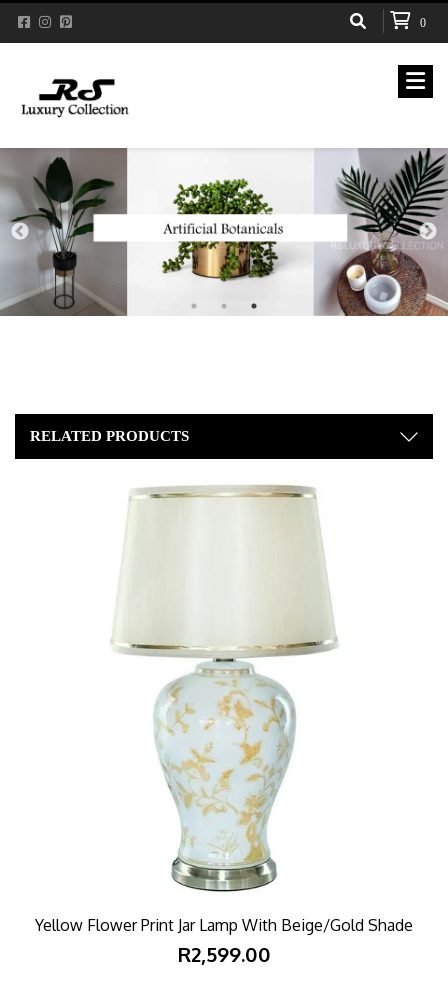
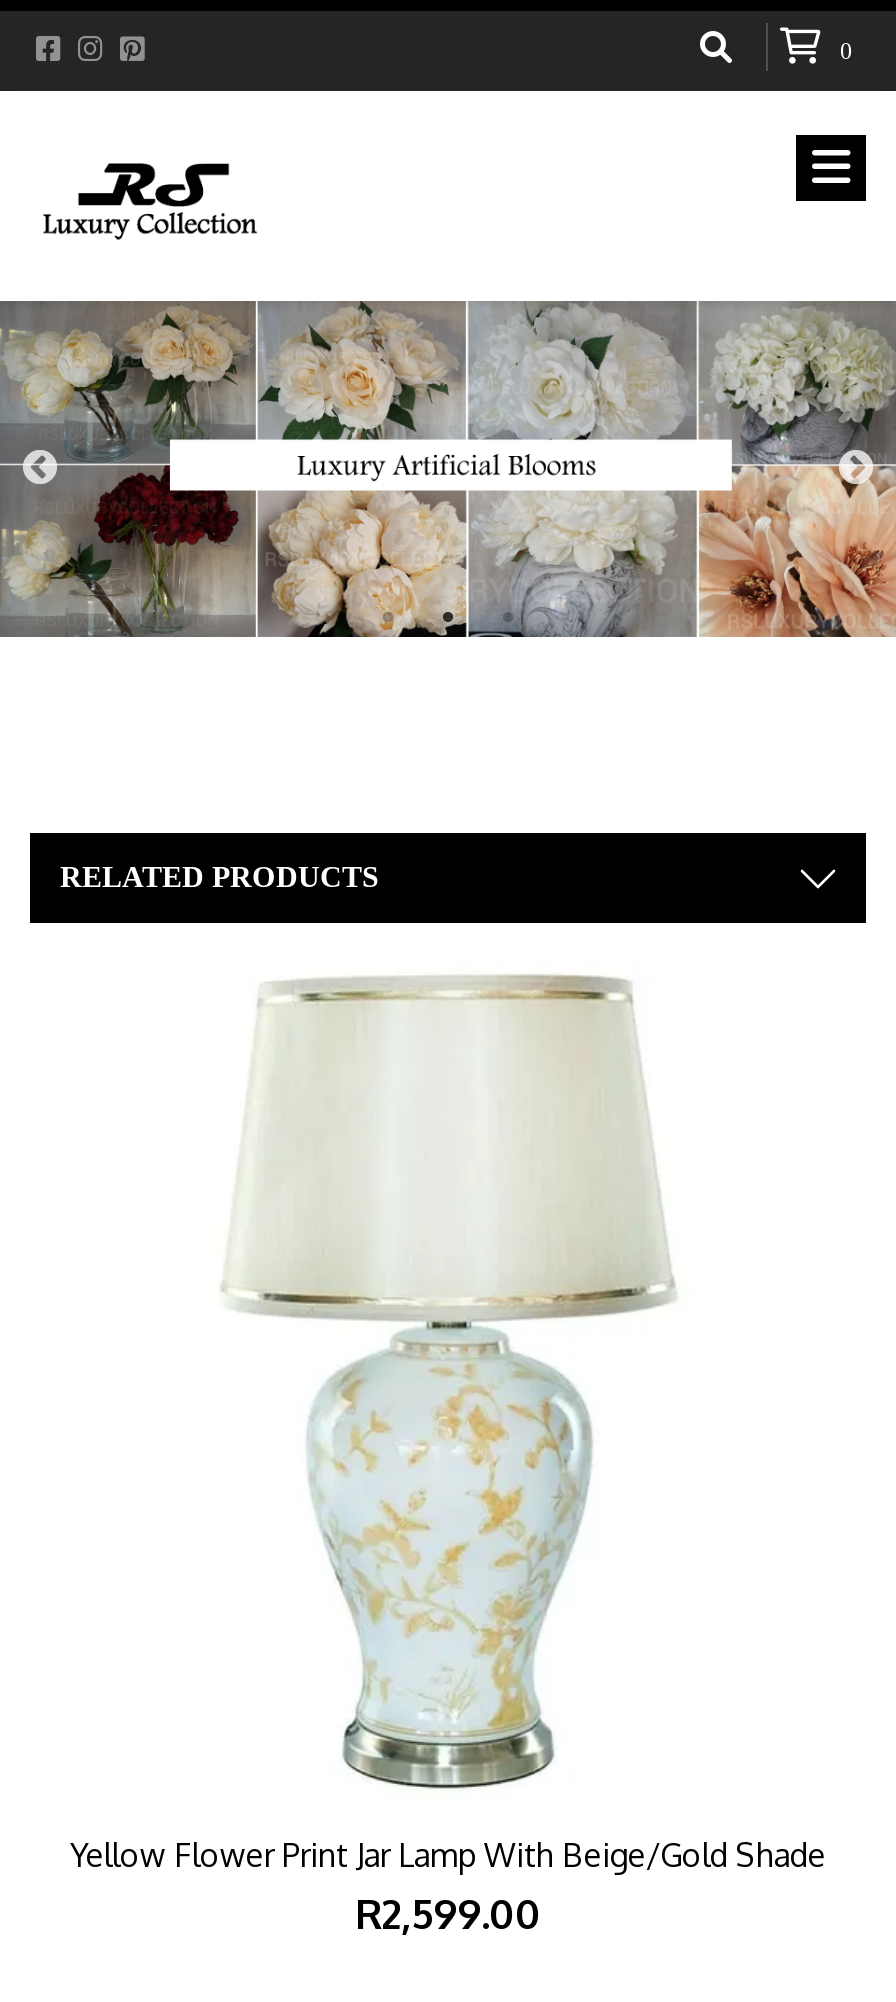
[3,148,445,317] [image] -> [6,299,890,639] [image]

